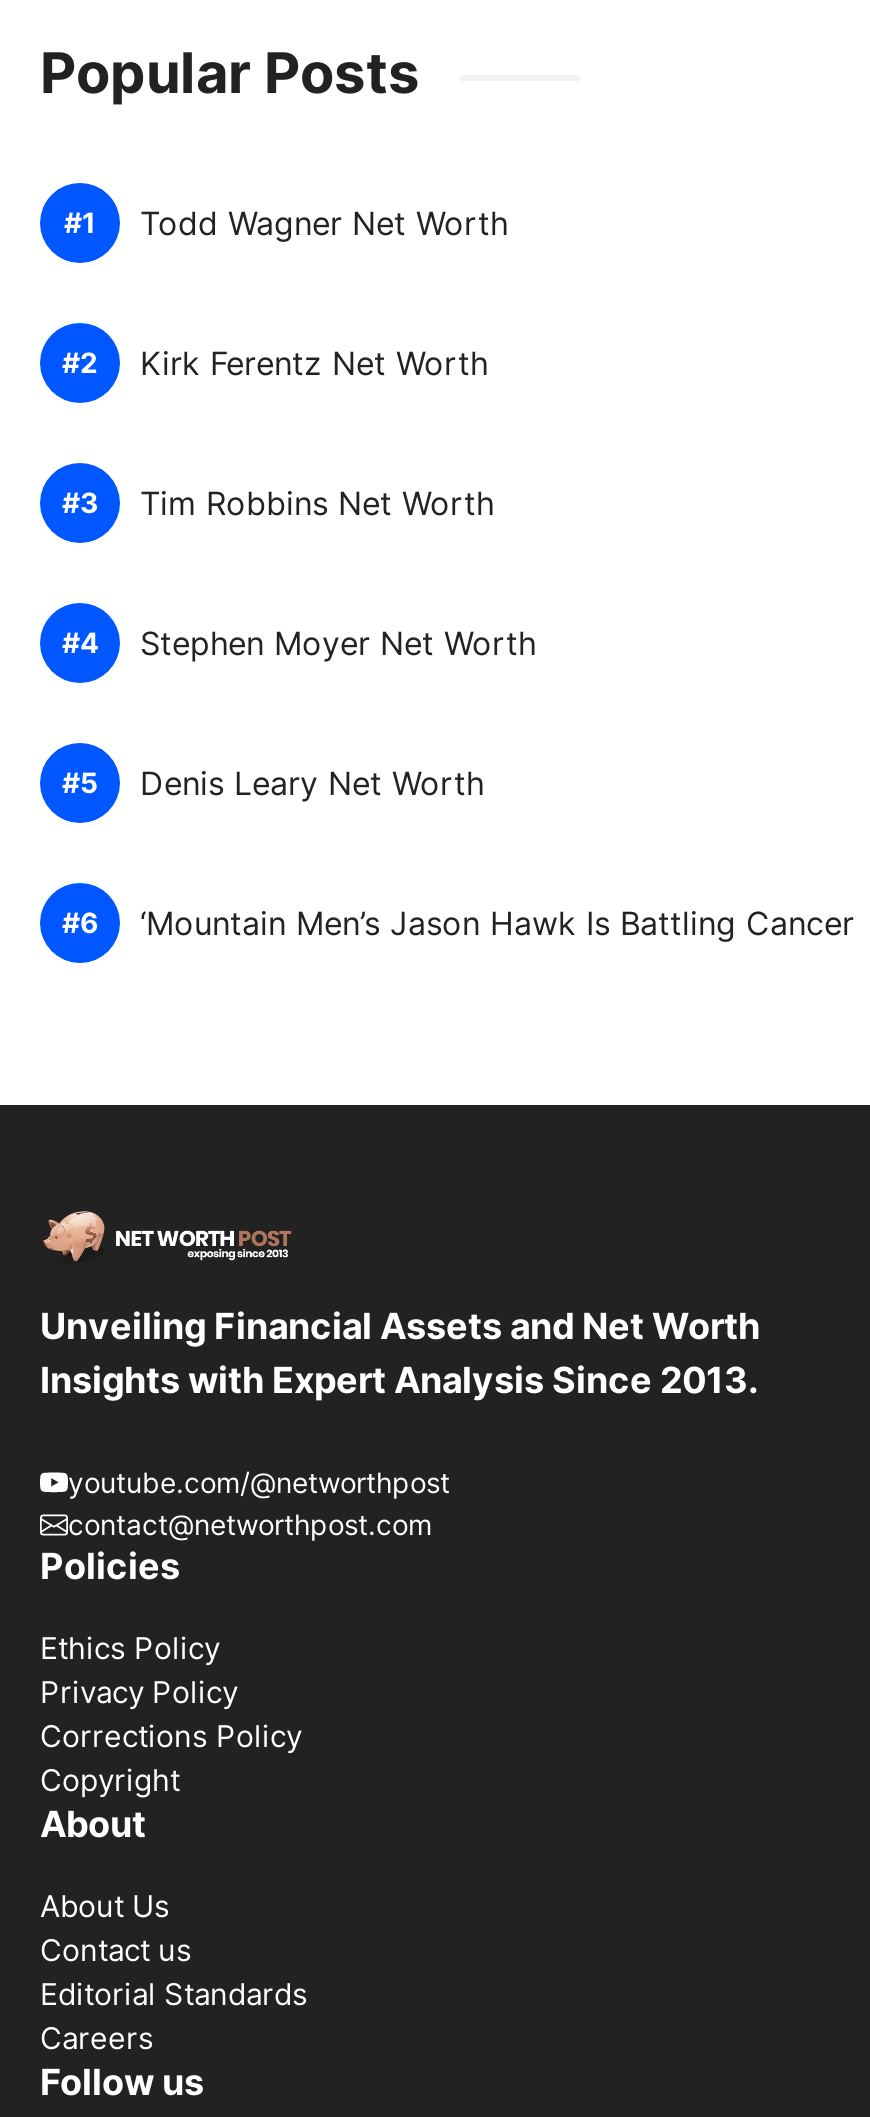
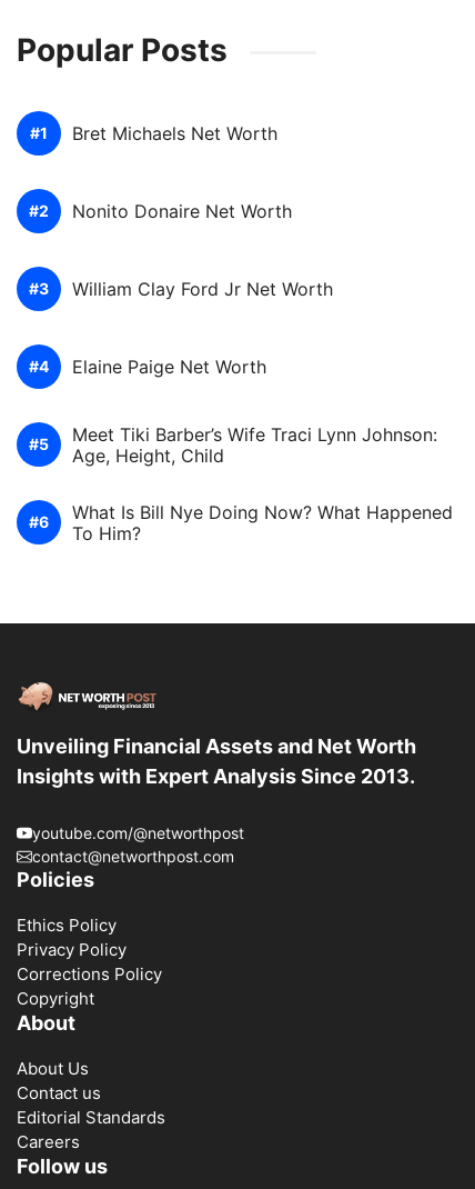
[140,204,508,244] Todd Wagner Net Worth -> [72,123,277,145] Bret Michaels Net Worth
[140,344,488,384] Kirk Ferentz Net Worth -> [72,201,292,223] Nonito Donaire Net Worth
[140,484,494,524] Tim Robbins Net Worth -> [72,278,333,301] William Clay Ford Jr Net Worth
[140,624,536,664] Stephen Moyer Net Worth -> [72,356,266,378] Elaine Paige Net Worth
[140,764,484,804] Denis Leary Net Worth -> [72,423,437,467] Meet Tiki Barber’s Wife Traci Lynn Johnson: | Age, Height, Child
[140,904,854,944] ‘Mountain Men’s Jason Hawk Is Battling Cancer -> [72,501,453,544] What Is Bill Nye Doing Now? What Happened | To Him?

